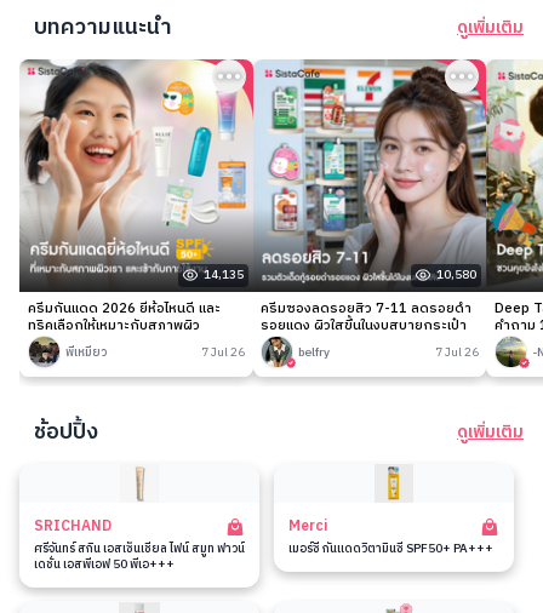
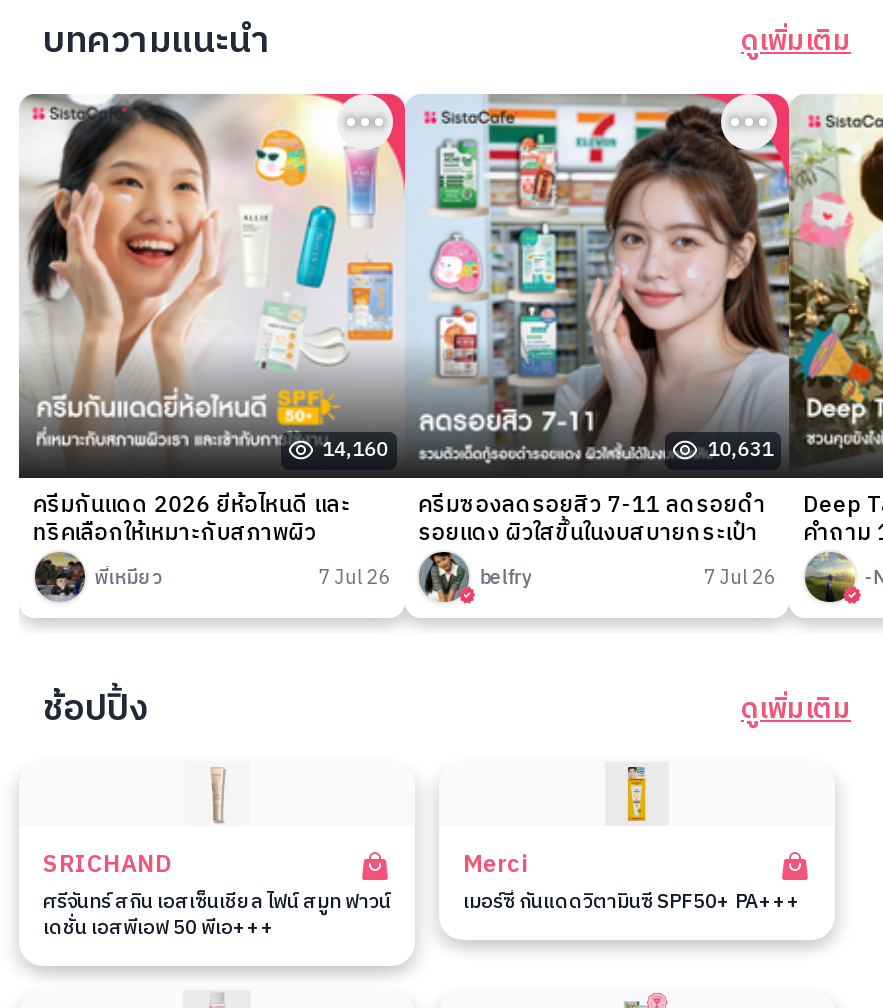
[203,266,243,285] 14,135 -> [322,435,388,467] 14,160
[437,266,477,285] 10,580 -> [707,435,773,467] 10,631

